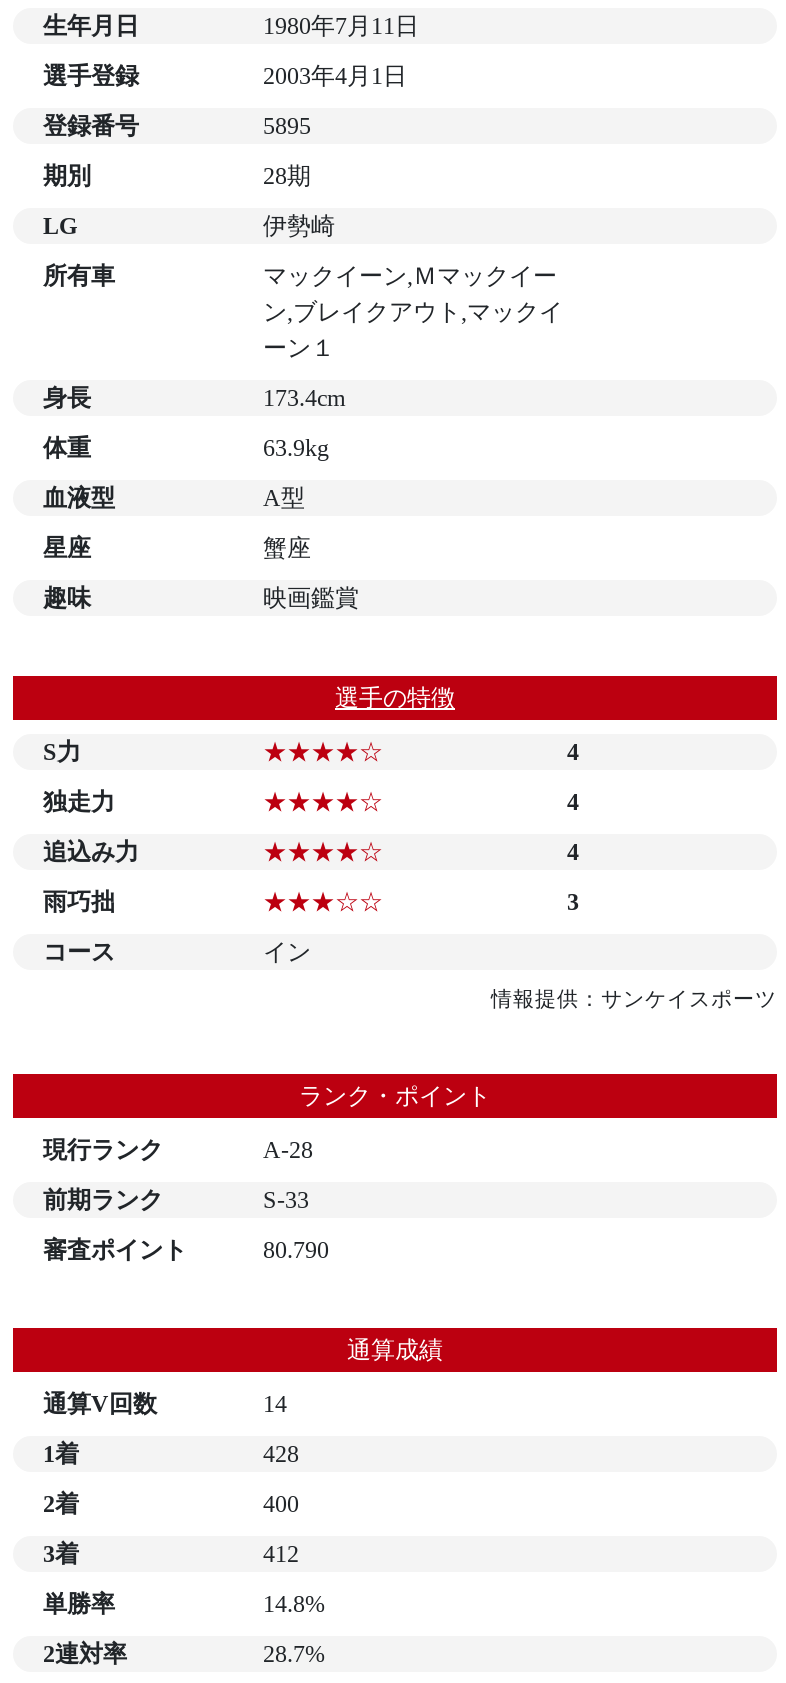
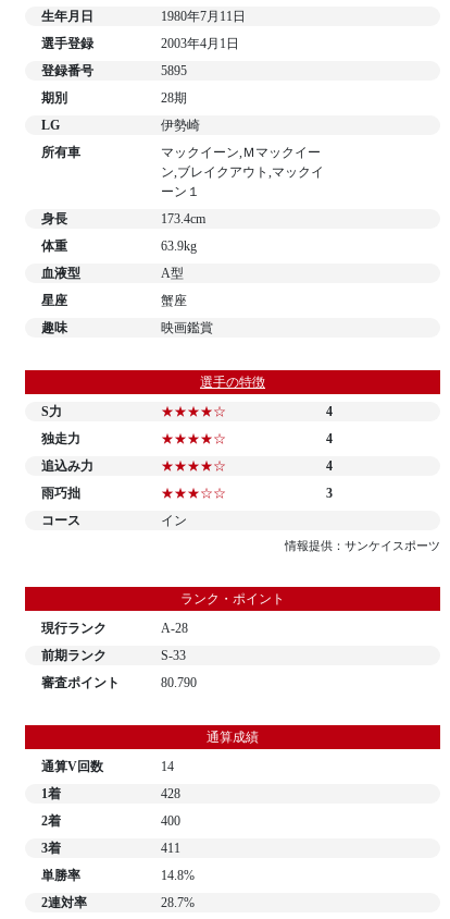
[263,1540,299,1568] 412 -> [161,841,180,856] 411

